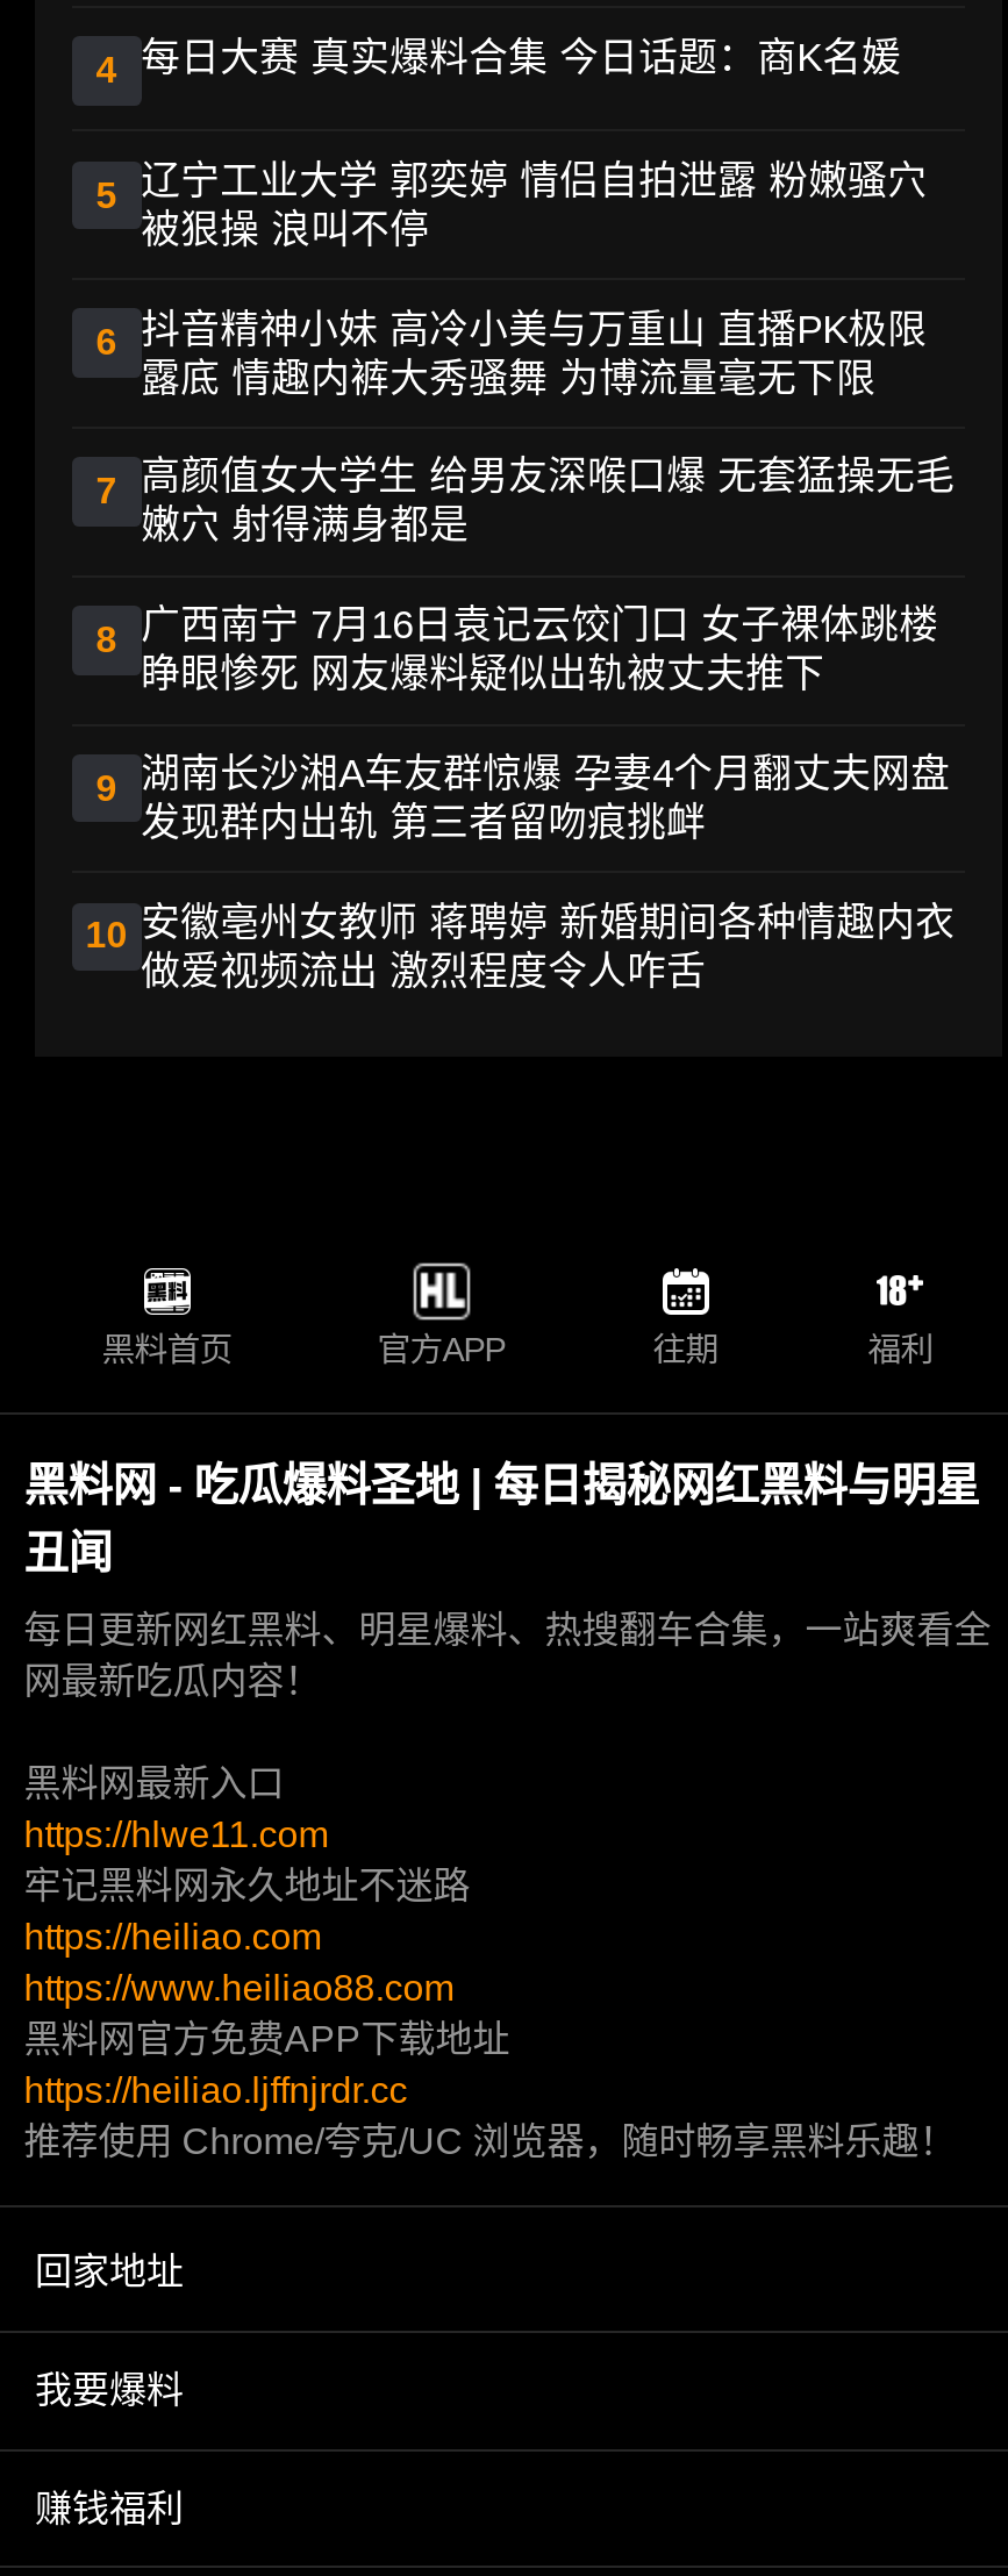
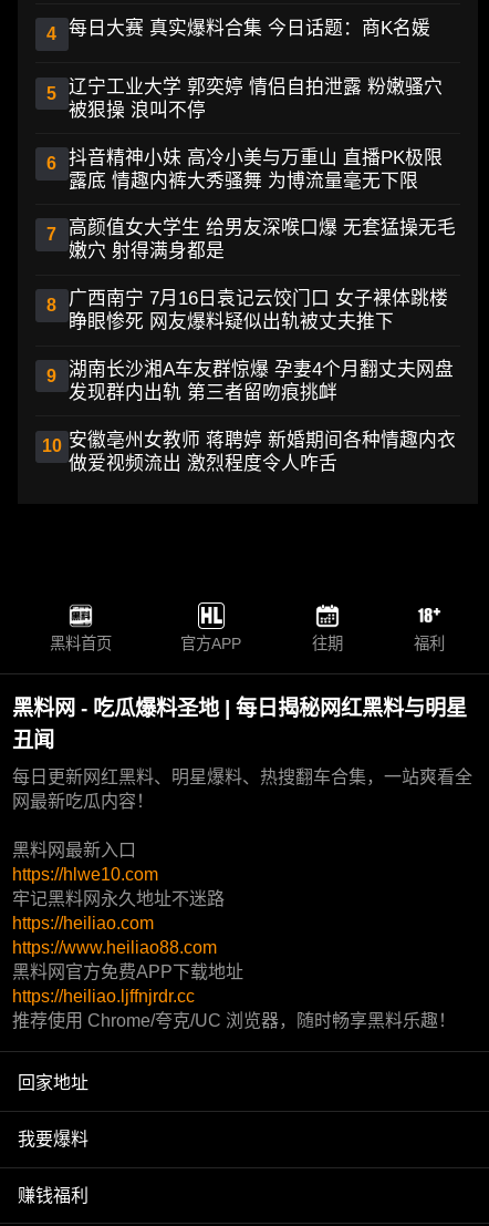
[24,1816,328,1855] https://hlwe11.com -> [12,866,158,884] https://hlwe10.com

